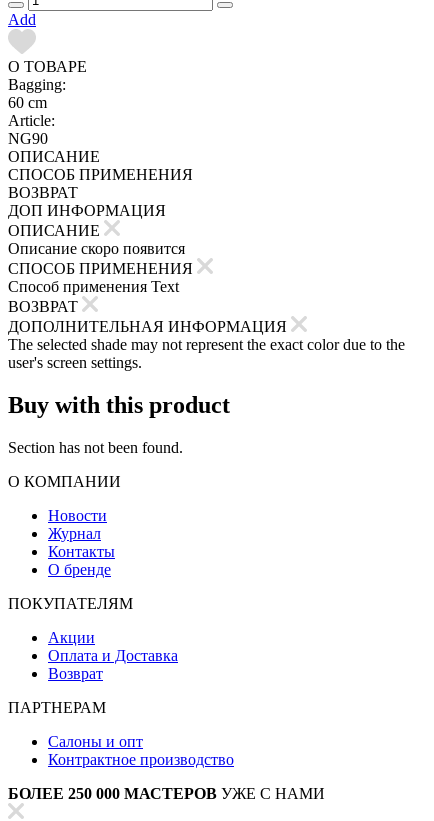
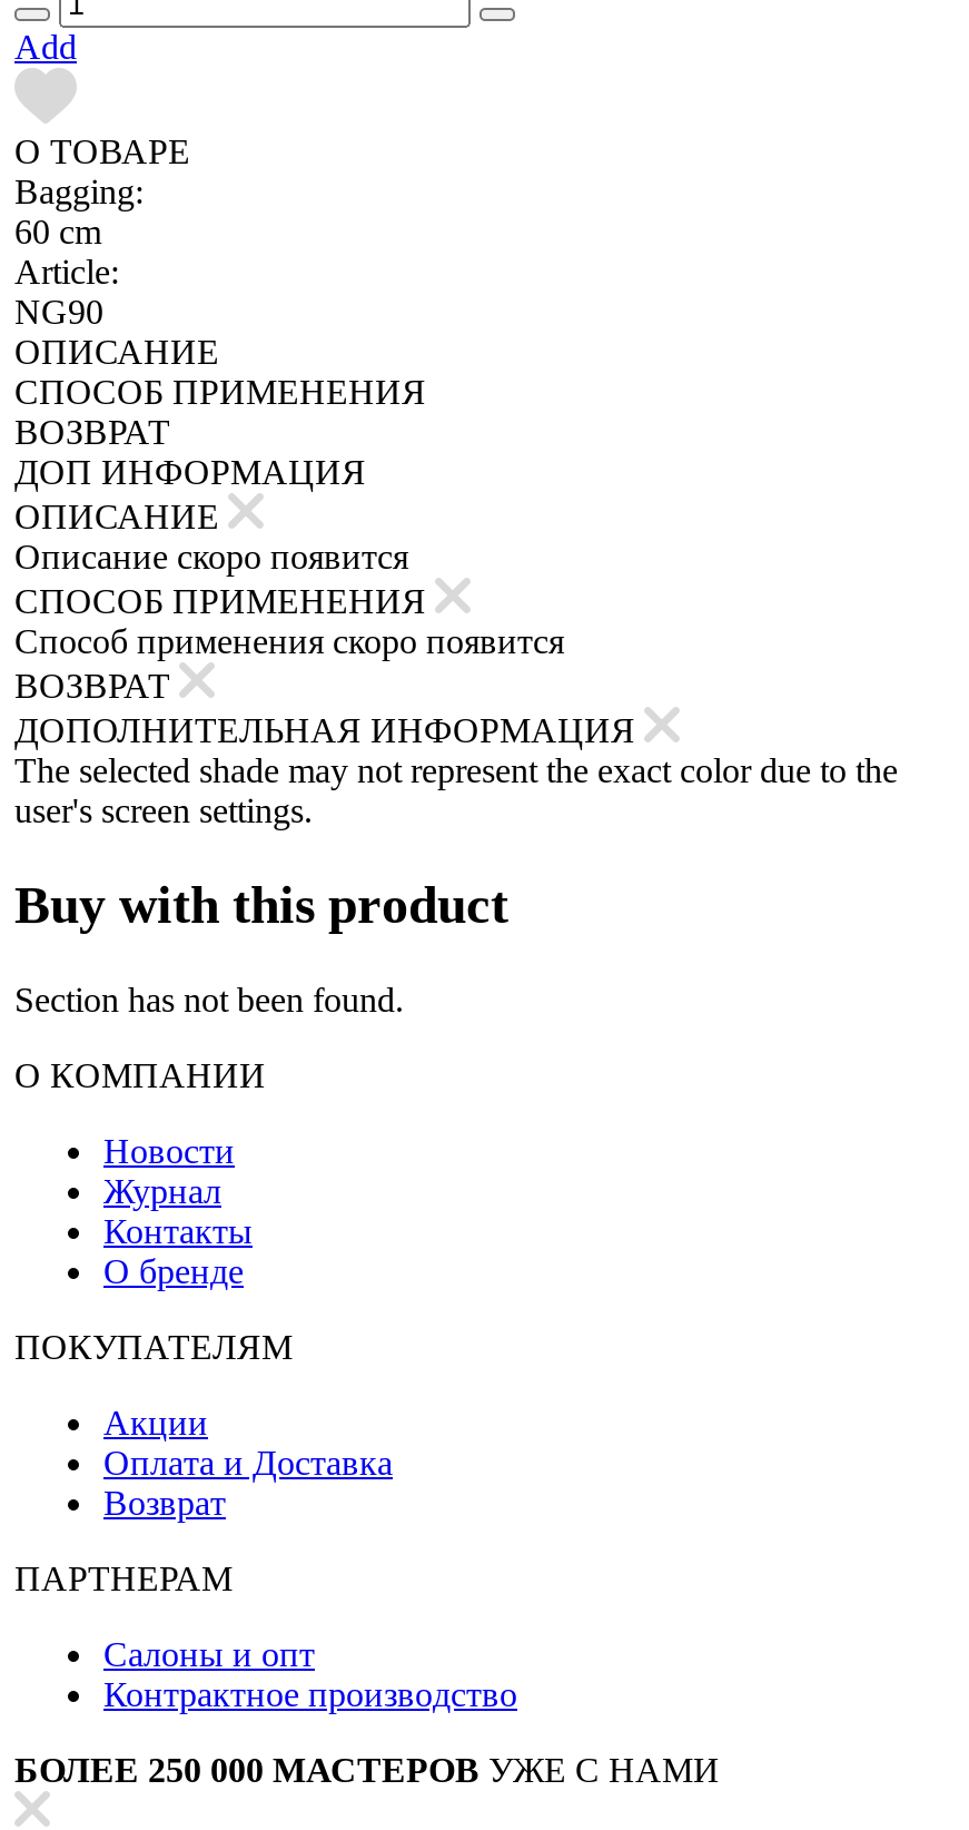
[8,278,179,295] Способ применения Text -> [14,622,564,660] Способ применения скоро появится

